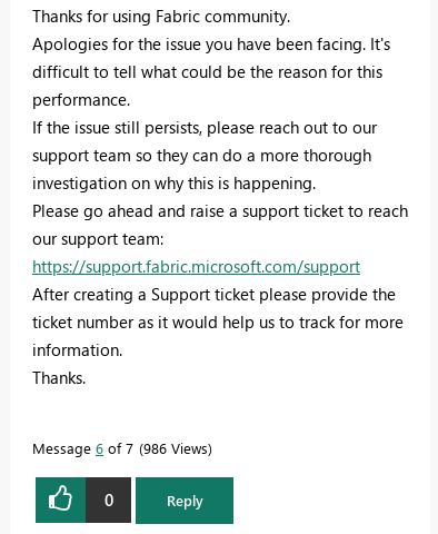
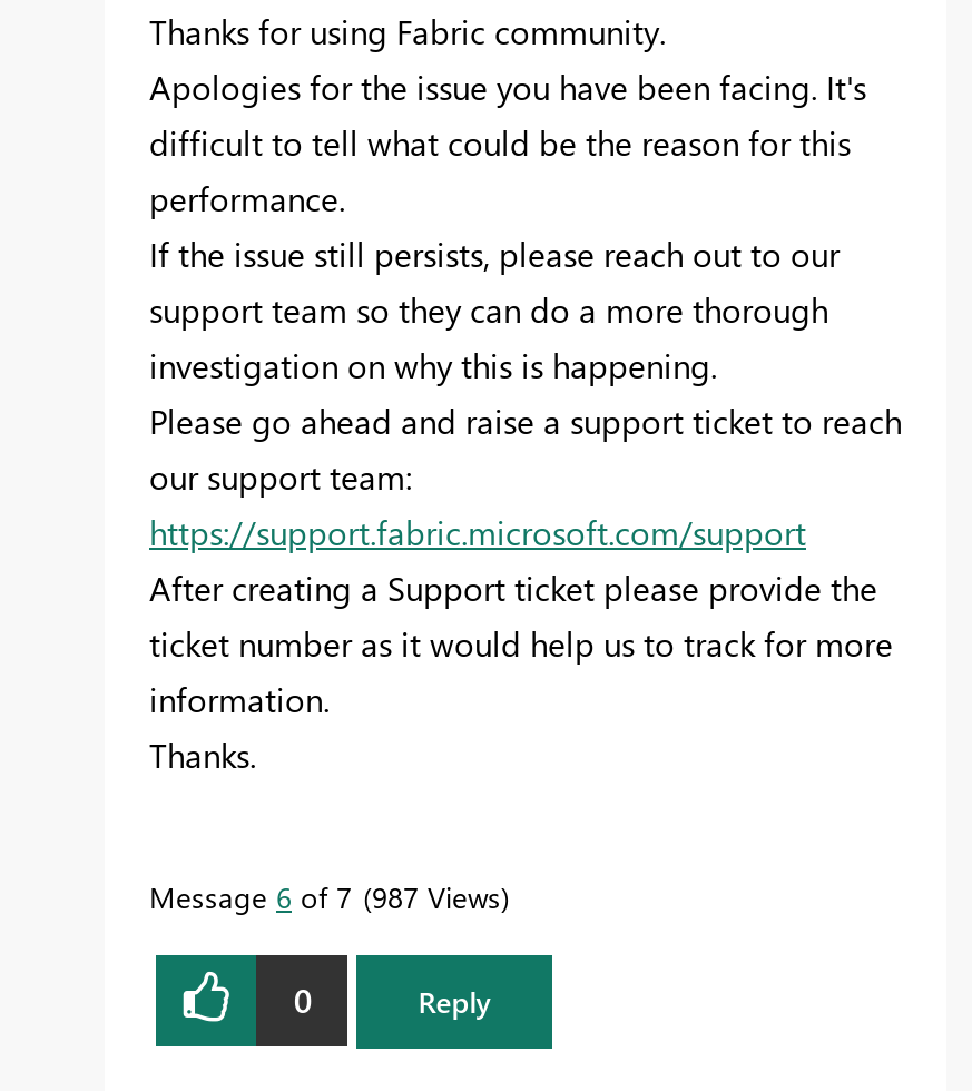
[32,438,208,457] Message 6 of 7 986 Views -> [149,876,501,914] Message 6 of 7 987 Views

